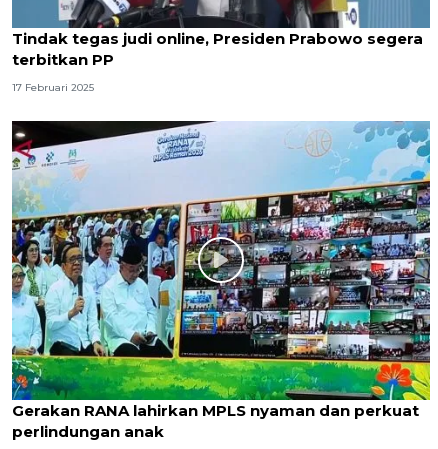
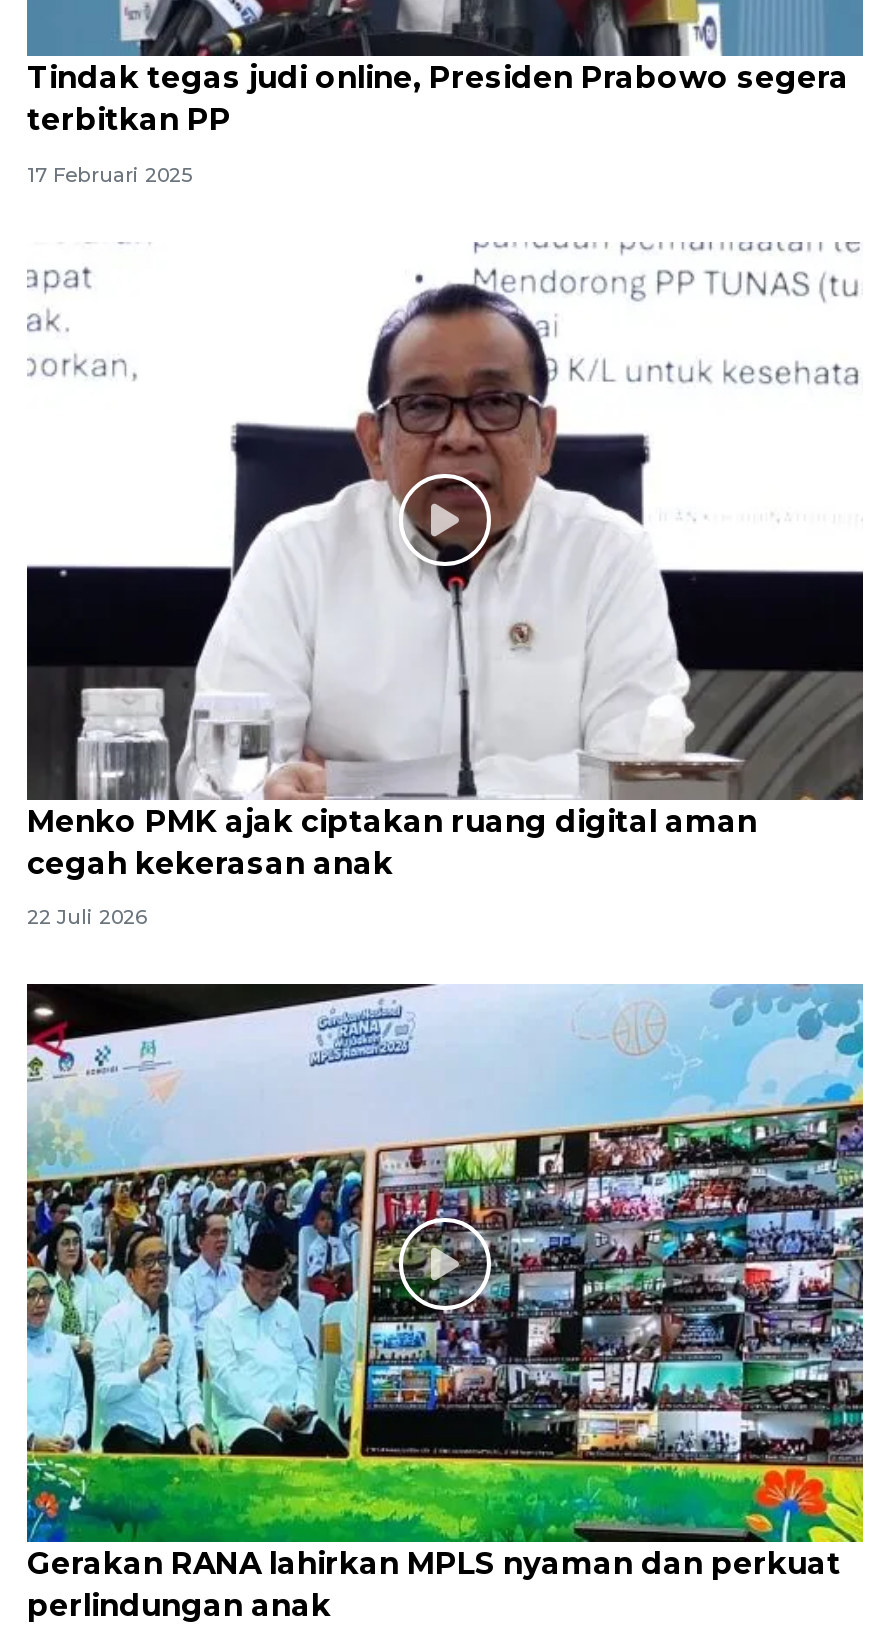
none -> [25,242,865,931] [image] | Menko PMK ajak ciptakan ruang digital aman | cegah kekerasan anak | 22 Juli 2026

